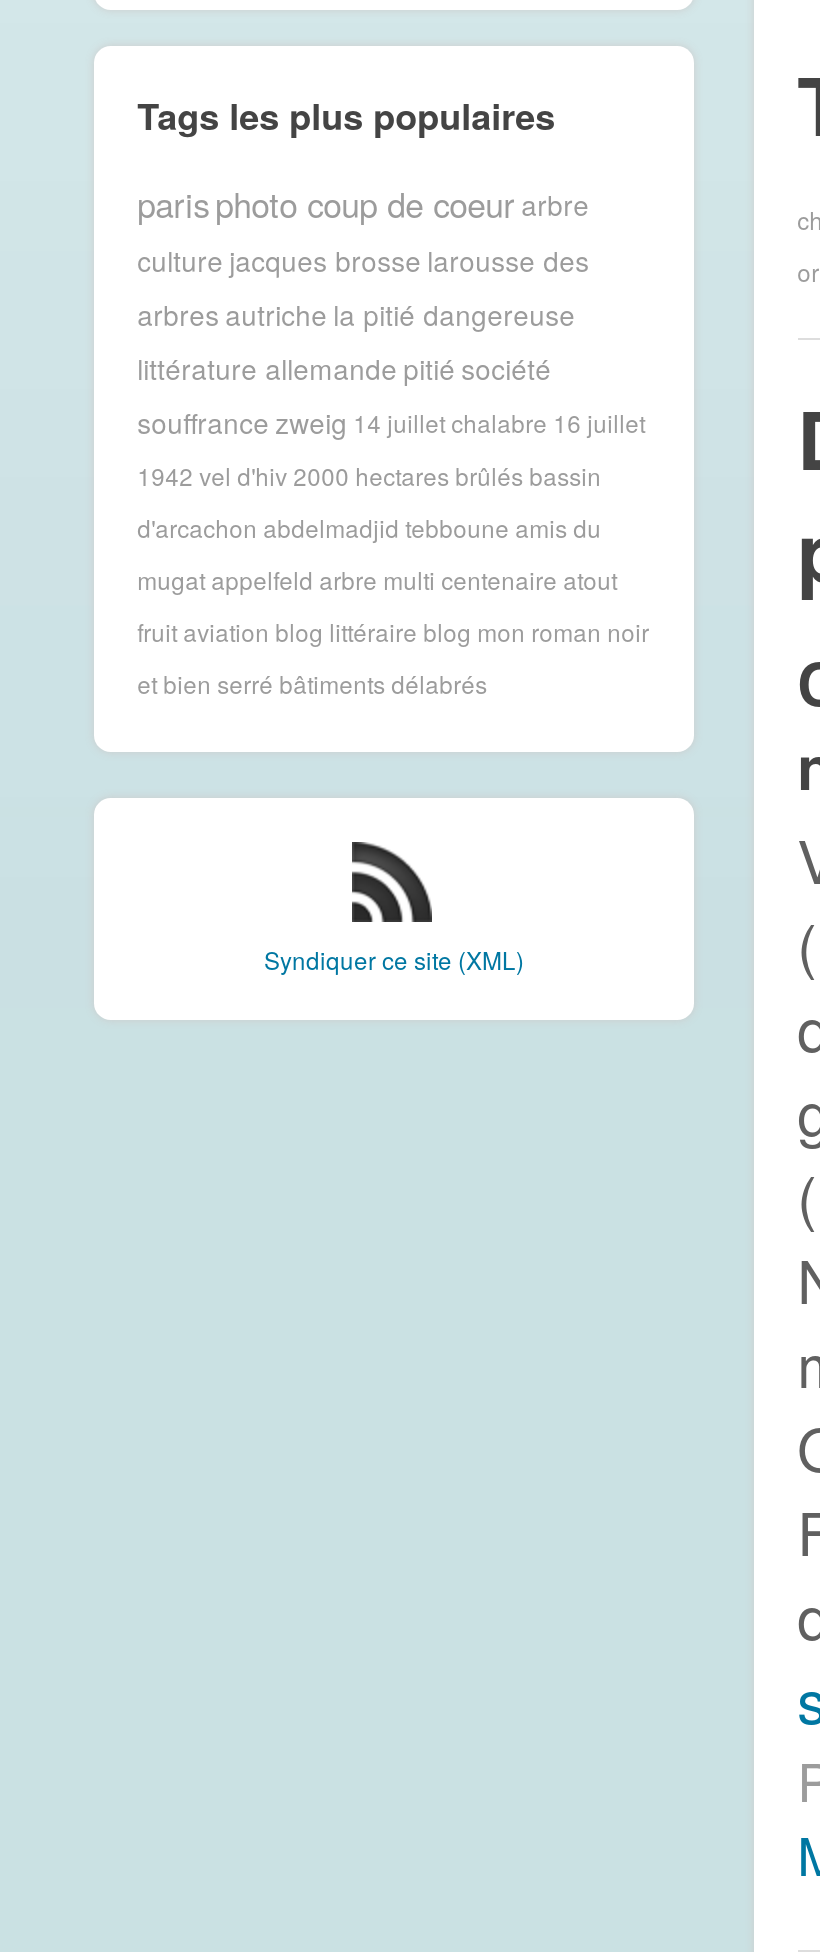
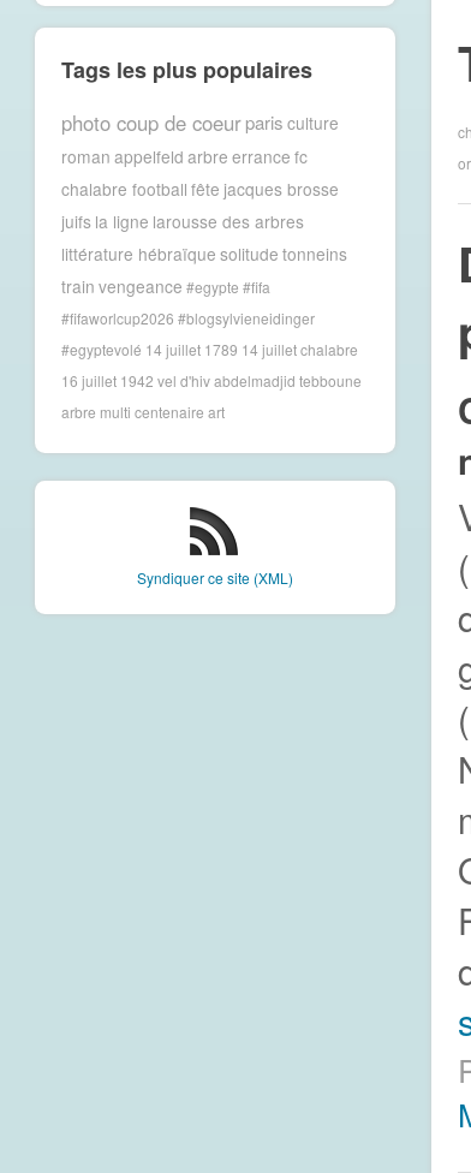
[137,179,649,699] paris photo coup de coeur arbre | culture jacques brosse larousse des | arbres autriche la pitié dangereuse | littérature allemande pitié société | souffrance zweig 14 juillet chalabre 16 juillet | 1942 vel d'hiv 2000 hectares brûlés bassin | d'arcachon abdelmadjid tebboune amis du | mugat appelfeld arbre multi centenaire atout | fruit aviation blog littéraire blog mon roman noir | et bien serré bâtiments délabrés -> [61,108,361,421] photo coup de coeur paris culture | roman appelfeld arbre errance fc | chalabre football fête jacques brosse | juifs la ligne larousse des arbres | littérature hébraïque solitude tonneins | train vengeance #egypte #fifa | #fifaworlcup2026 #blogsylvieneidinger | #egyptevolé 14 juillet 1789 14 juillet chalabre | 16 juillet 1942 vel d'hiv abdelmadjid tebboune | arbre multi centenaire art

